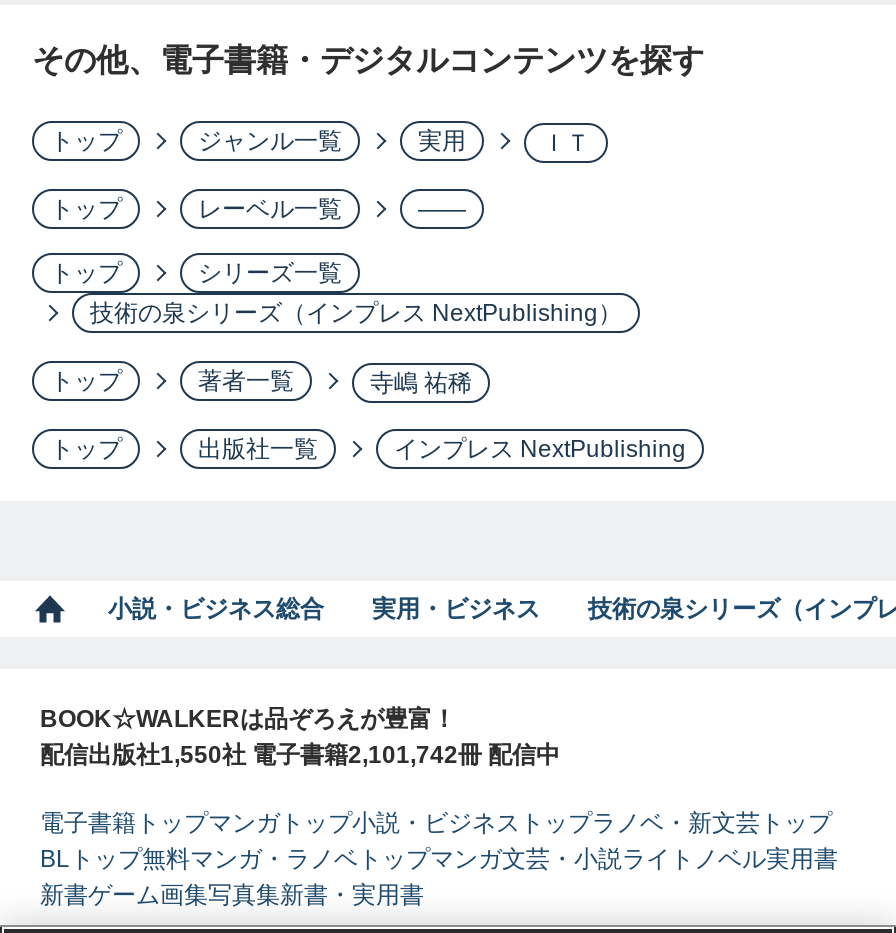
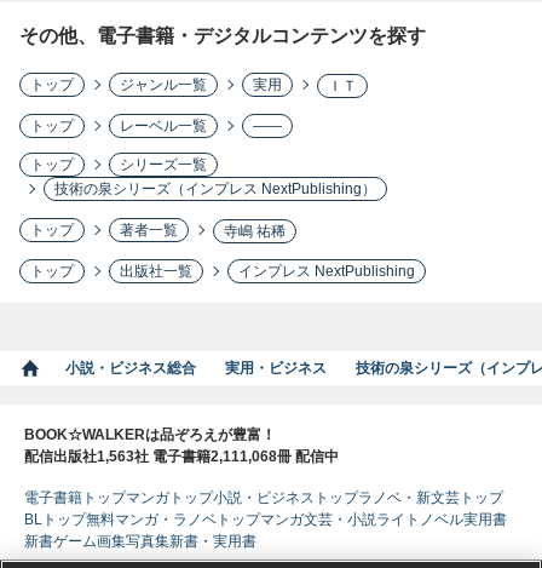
[40,741,560,769] 配信出版社1,550社 電子書籍2,101,742冊 配信中 -> [24,448,339,465] 配信出版社1,563社 電子書籍2,111,068冊 配信中

